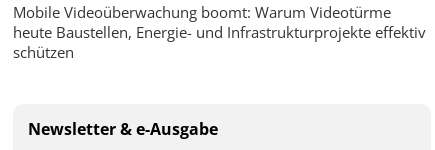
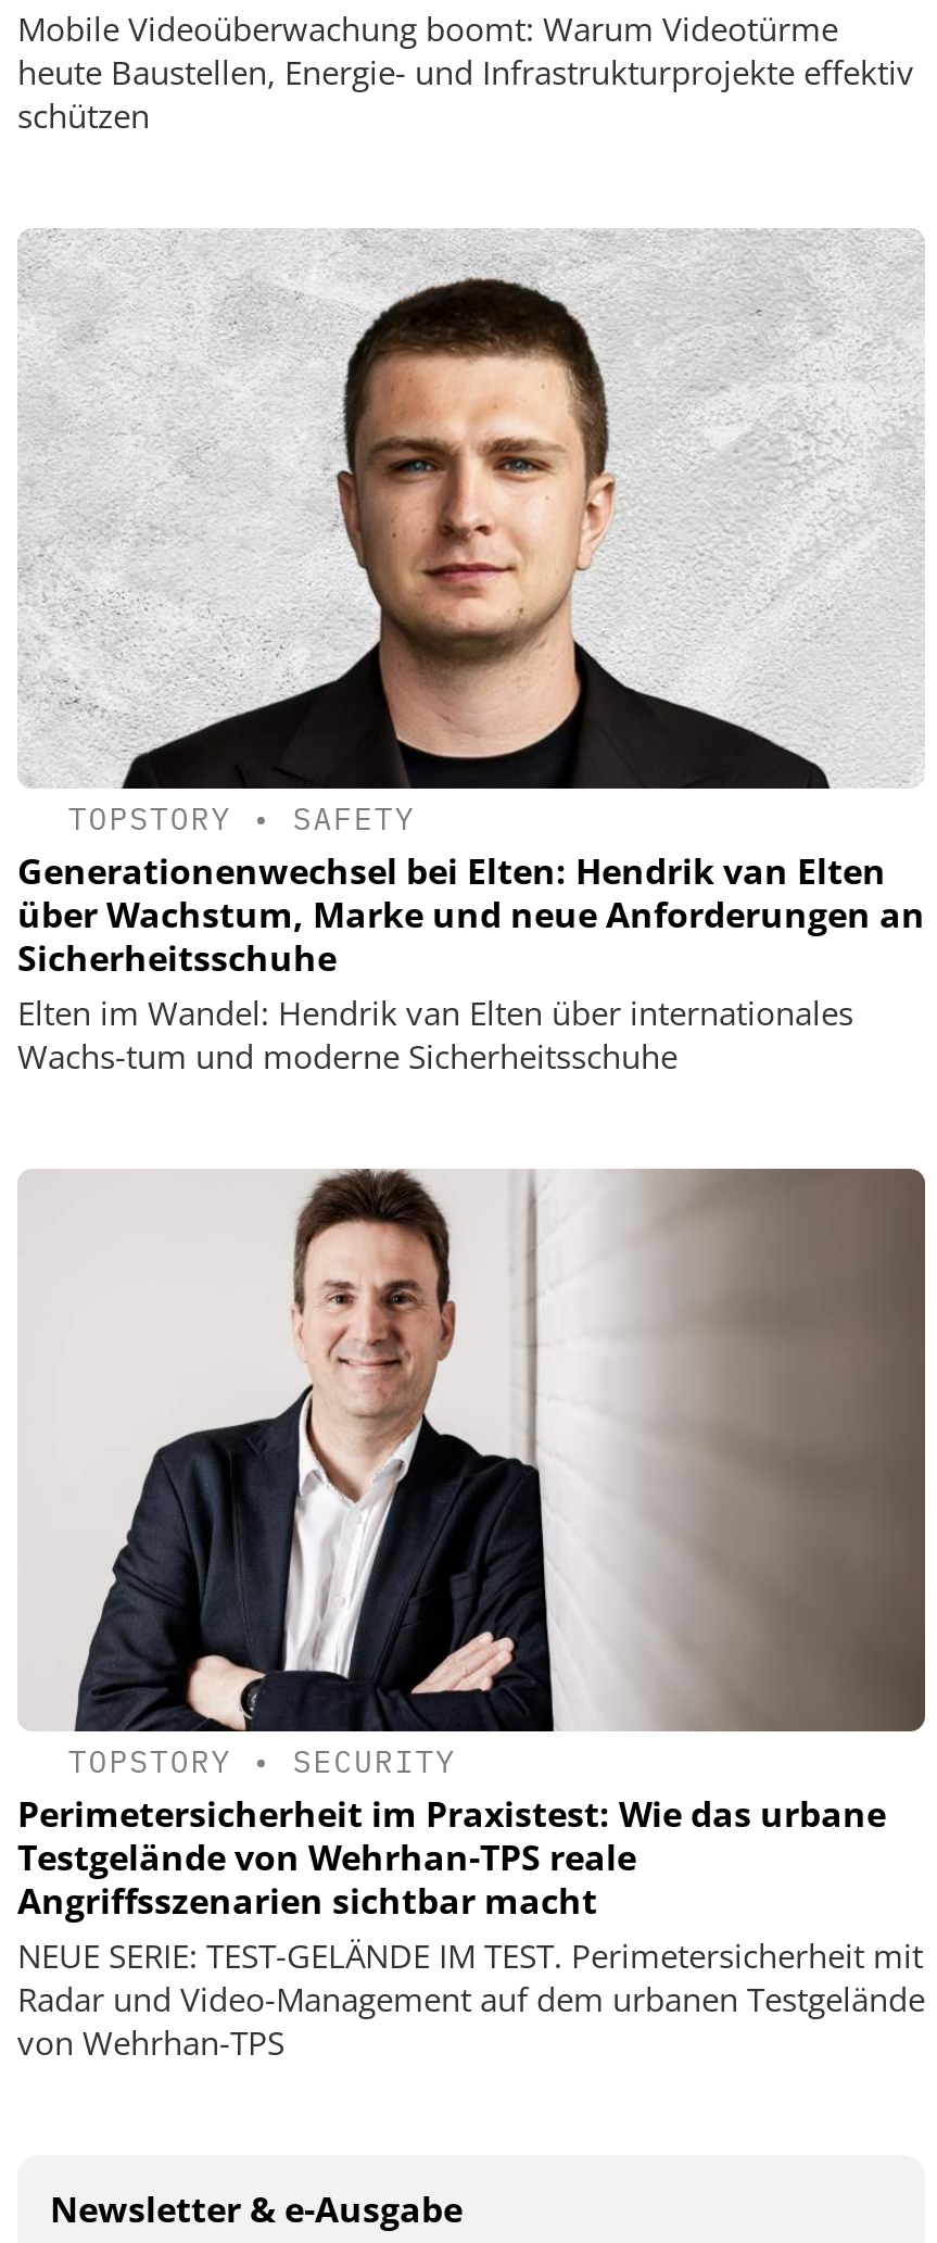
none -> [17,230,925,1078] [image] | TOPSTORY • SAFETY | Generationenwechsel bei Elten: Hendrik van Elten | über Wachstum, Marke und neue Anforderungen an | Sicherheitsschuhe | Elten im Wandel: Hendrik van Elten über internationales | Wachs-tum und moderne Sicherheitsschuhe
none -> [17,1169,925,2063] [image] | TOPSTORY • SECURITY | Perimetersicherheit im Praxistest: Wie das urbane | Testgelände von Wehrhan-TPS reale | Angriffsszenarien sichtbar macht | NEUE SERIE: TEST-GELÄNDE IM TEST. Perimetersicherheit mit | Radar und Video-Management auf dem urbanen Testgelände | von Wehrhan-TPS
none -> [597,1169,927,1734] [image]

